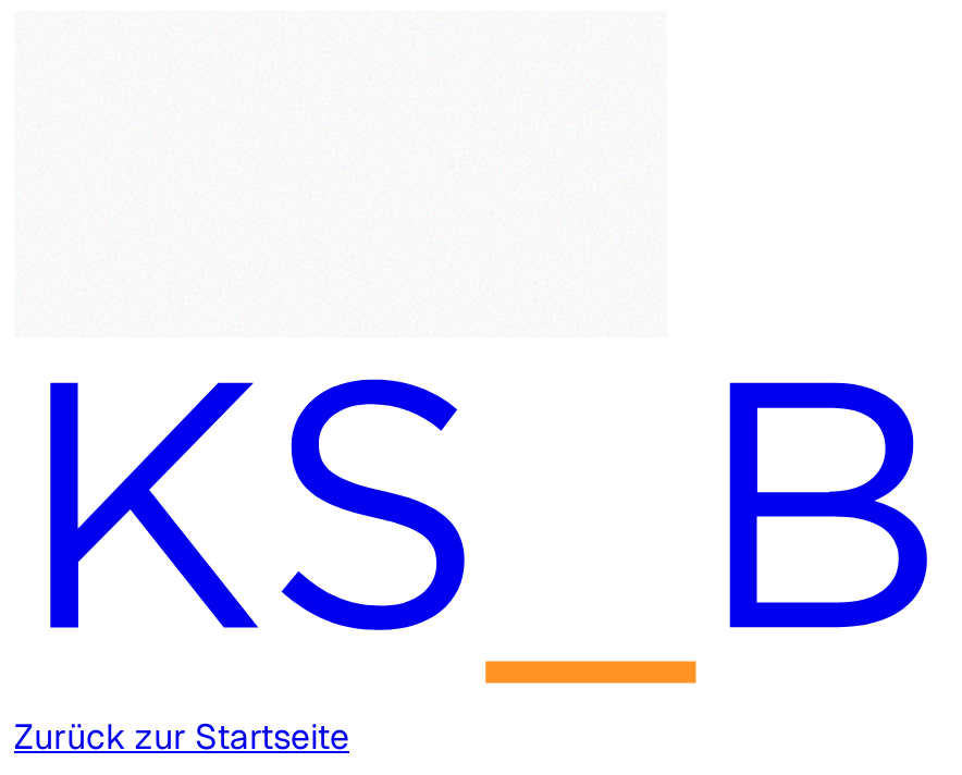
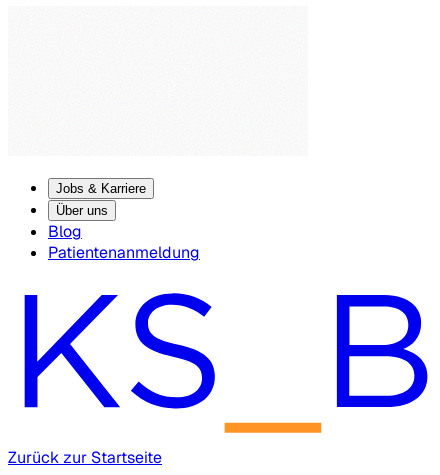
none -> [48,181,200,263] Jobs & Karriere | Über uns | Blog | Patientenanmeldung

